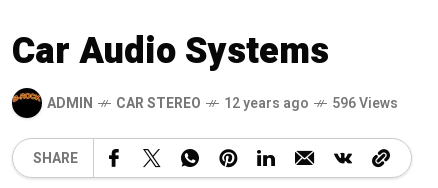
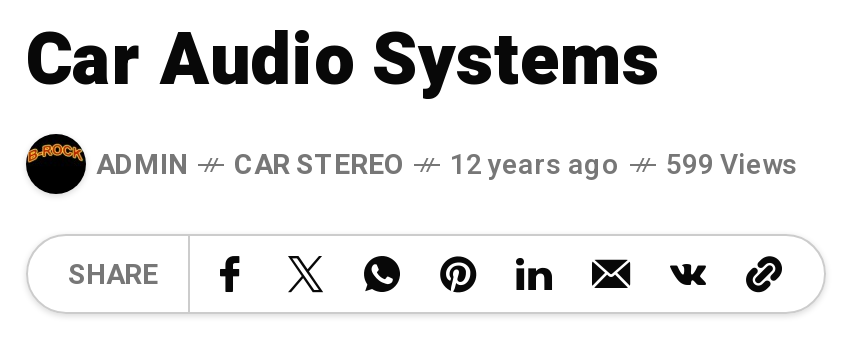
[47,93,398,114] ADMIN CAR STEREO 12 years ago 596 Views -> [96,143,798,185] ADMIN CAR STEREO 12 years ago 599 Views

